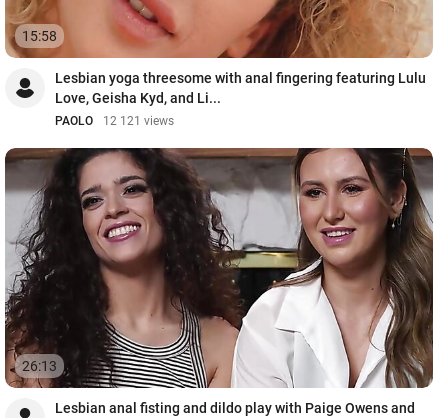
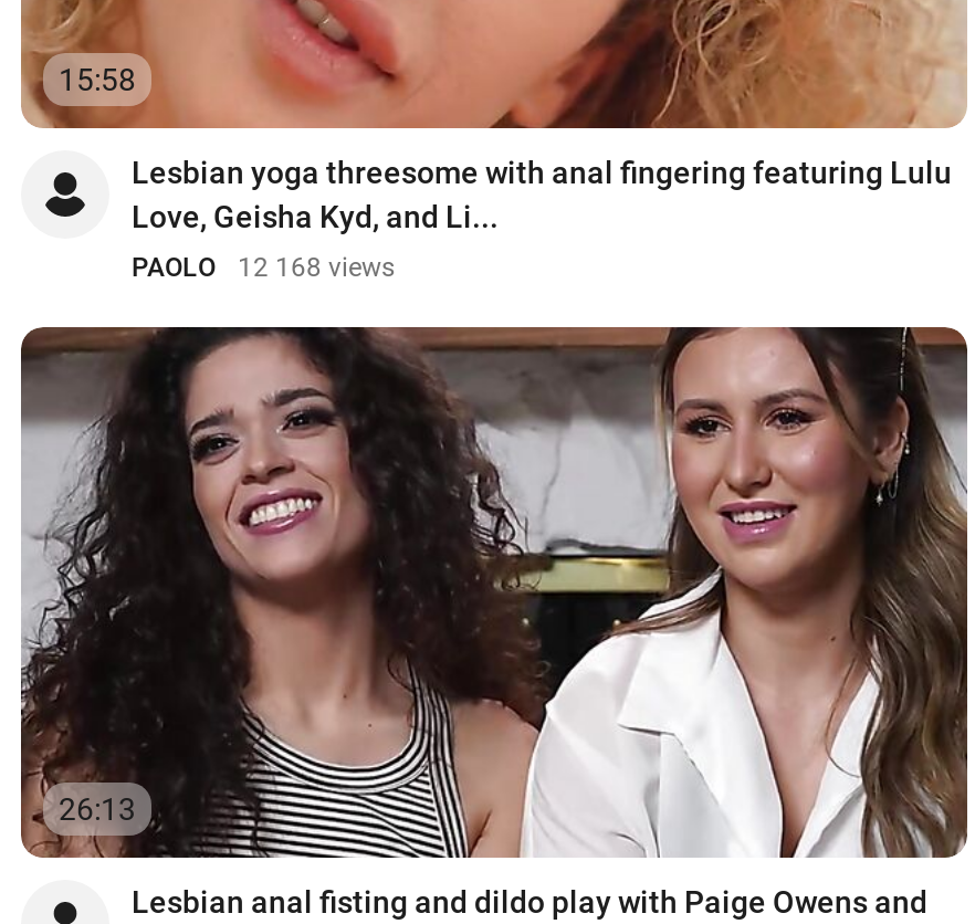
[55,114,174,128] PAOLO 12 121 views -> [132,252,395,283] PAOLO 12 168 views

